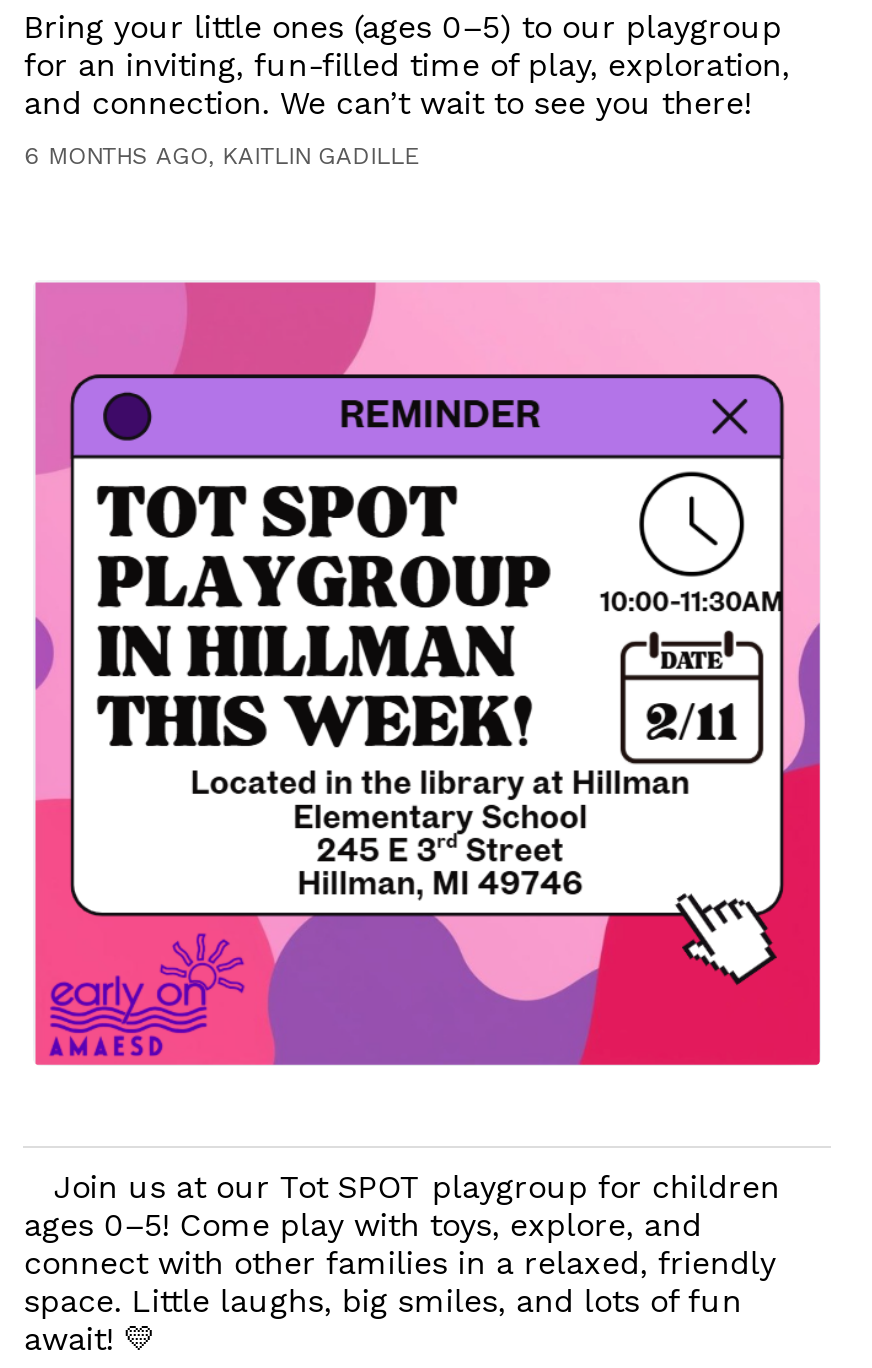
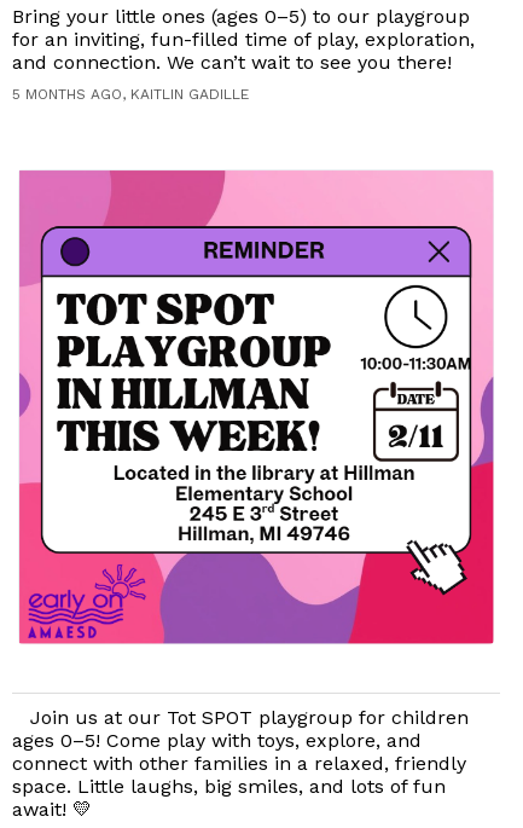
[24,141,418,169] 6 MONTHS AGO, KAITLIN GADILLE -> [13,85,249,102] 5 MONTHS AGO, KAITLIN GADILLE

